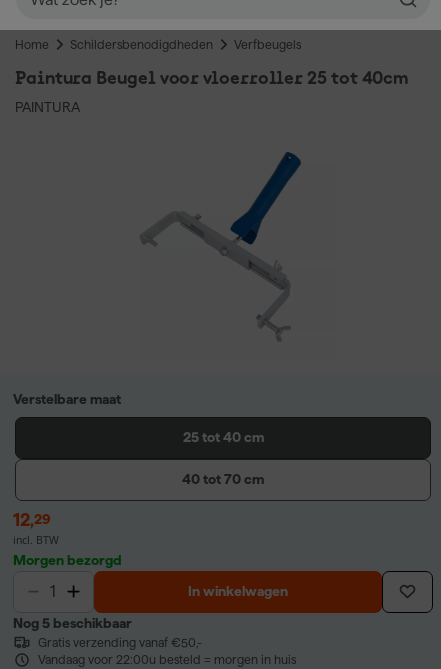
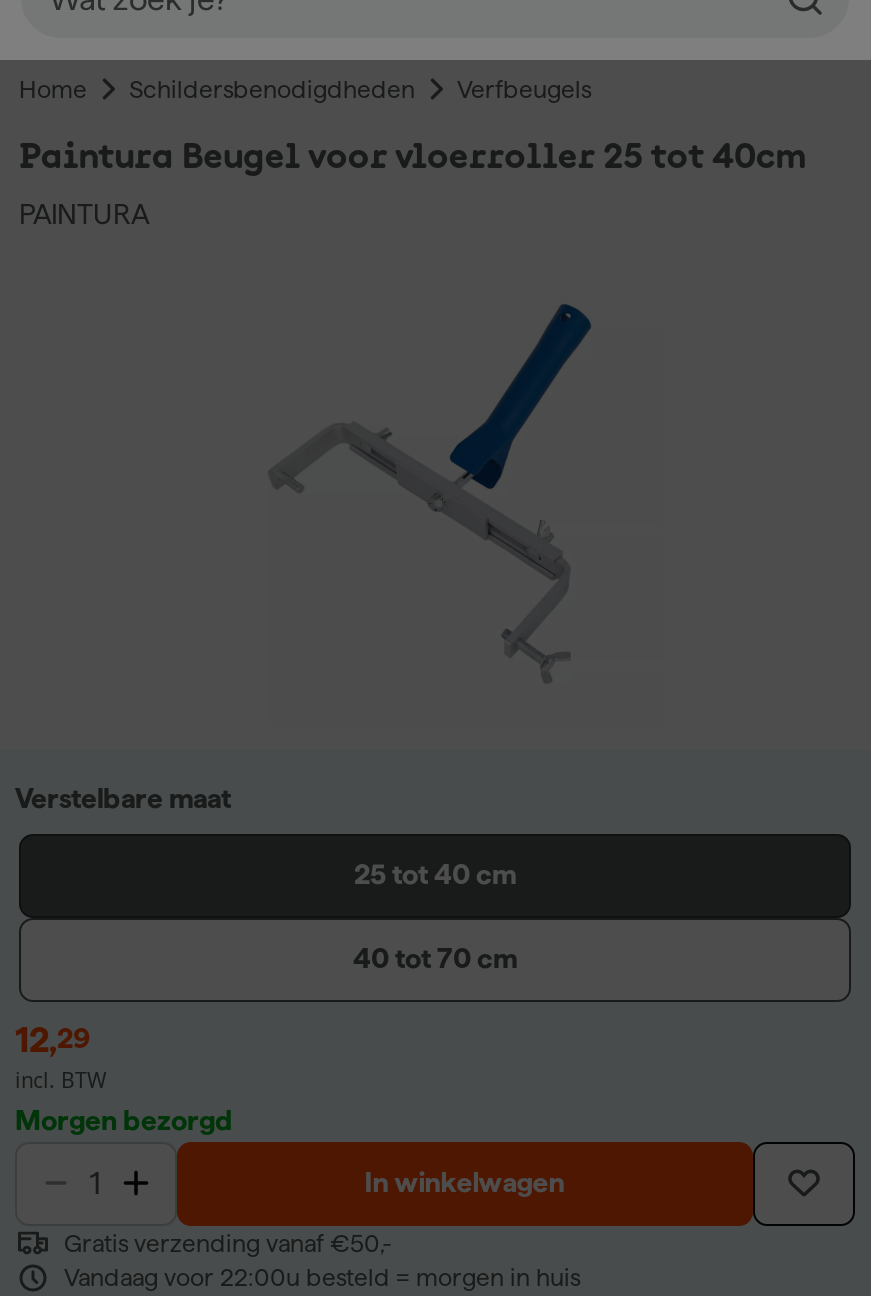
[13,615,132,631] Nog 5 beschikbaar -> none

